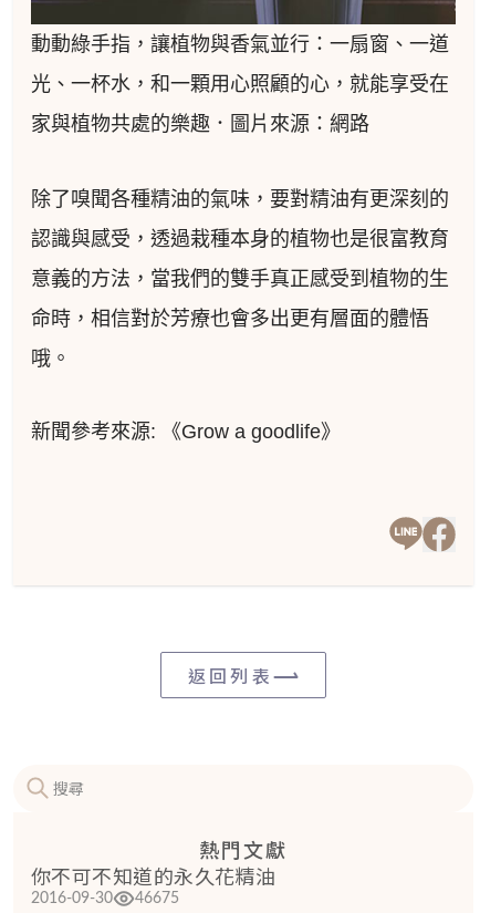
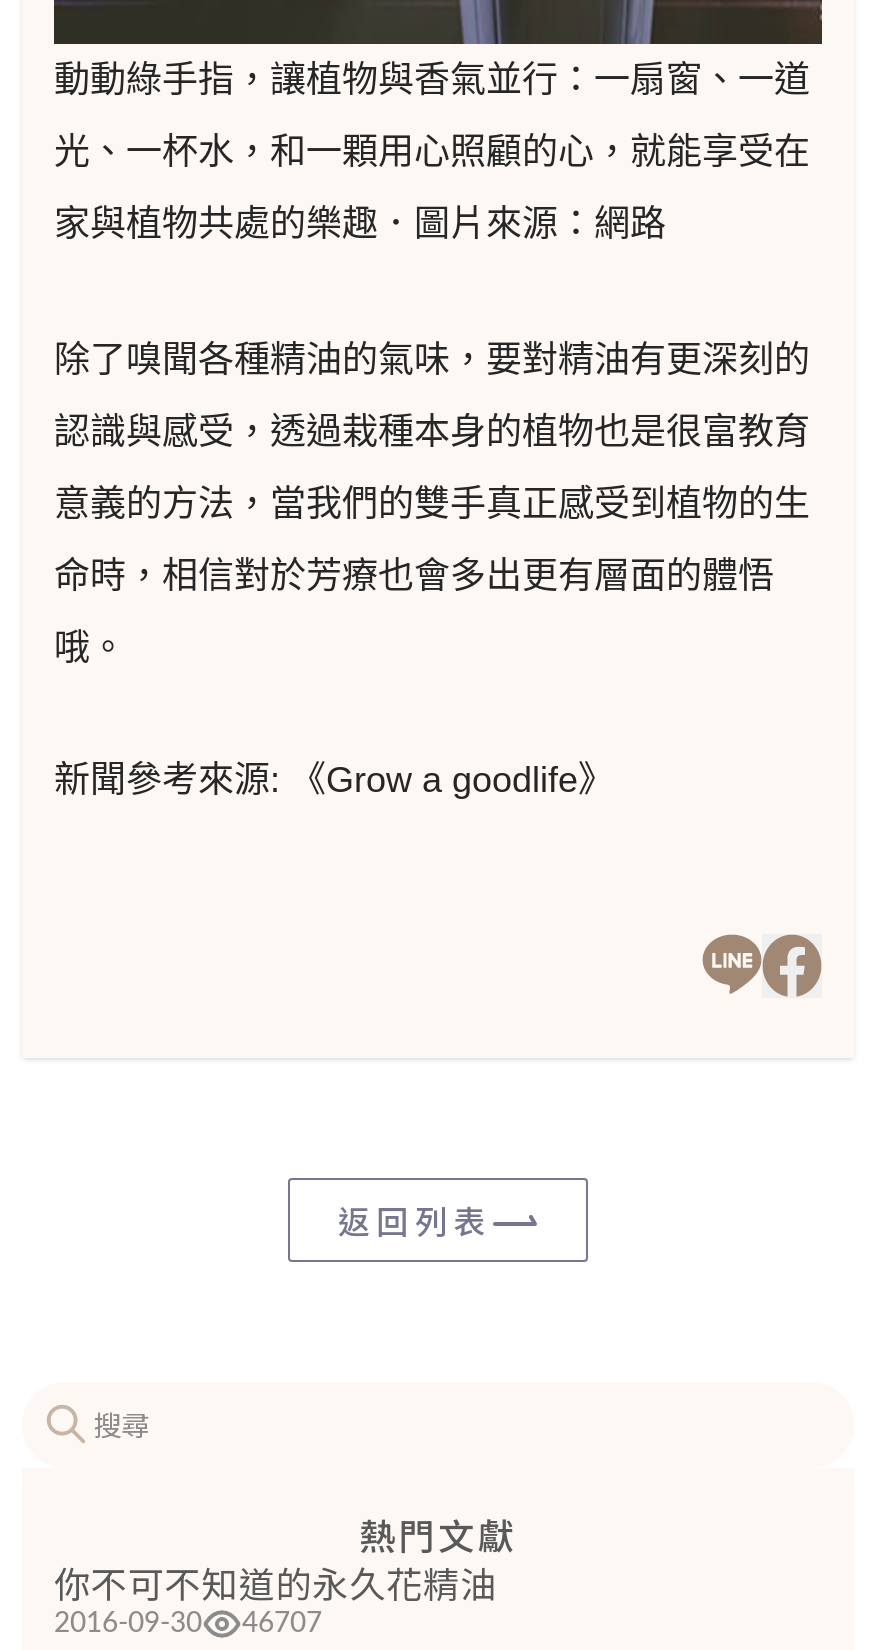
[31,891,179,906] 2016-09-30 46675 -> [54,1609,322,1637] 2016-09-30 46707

